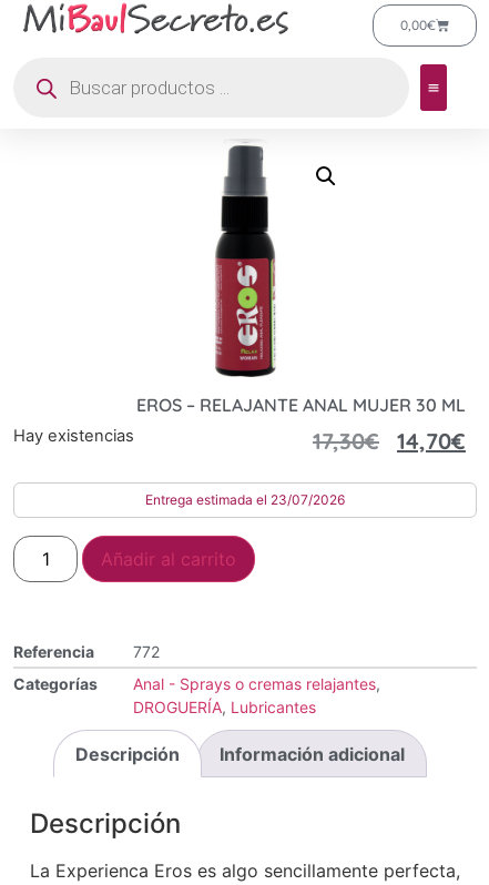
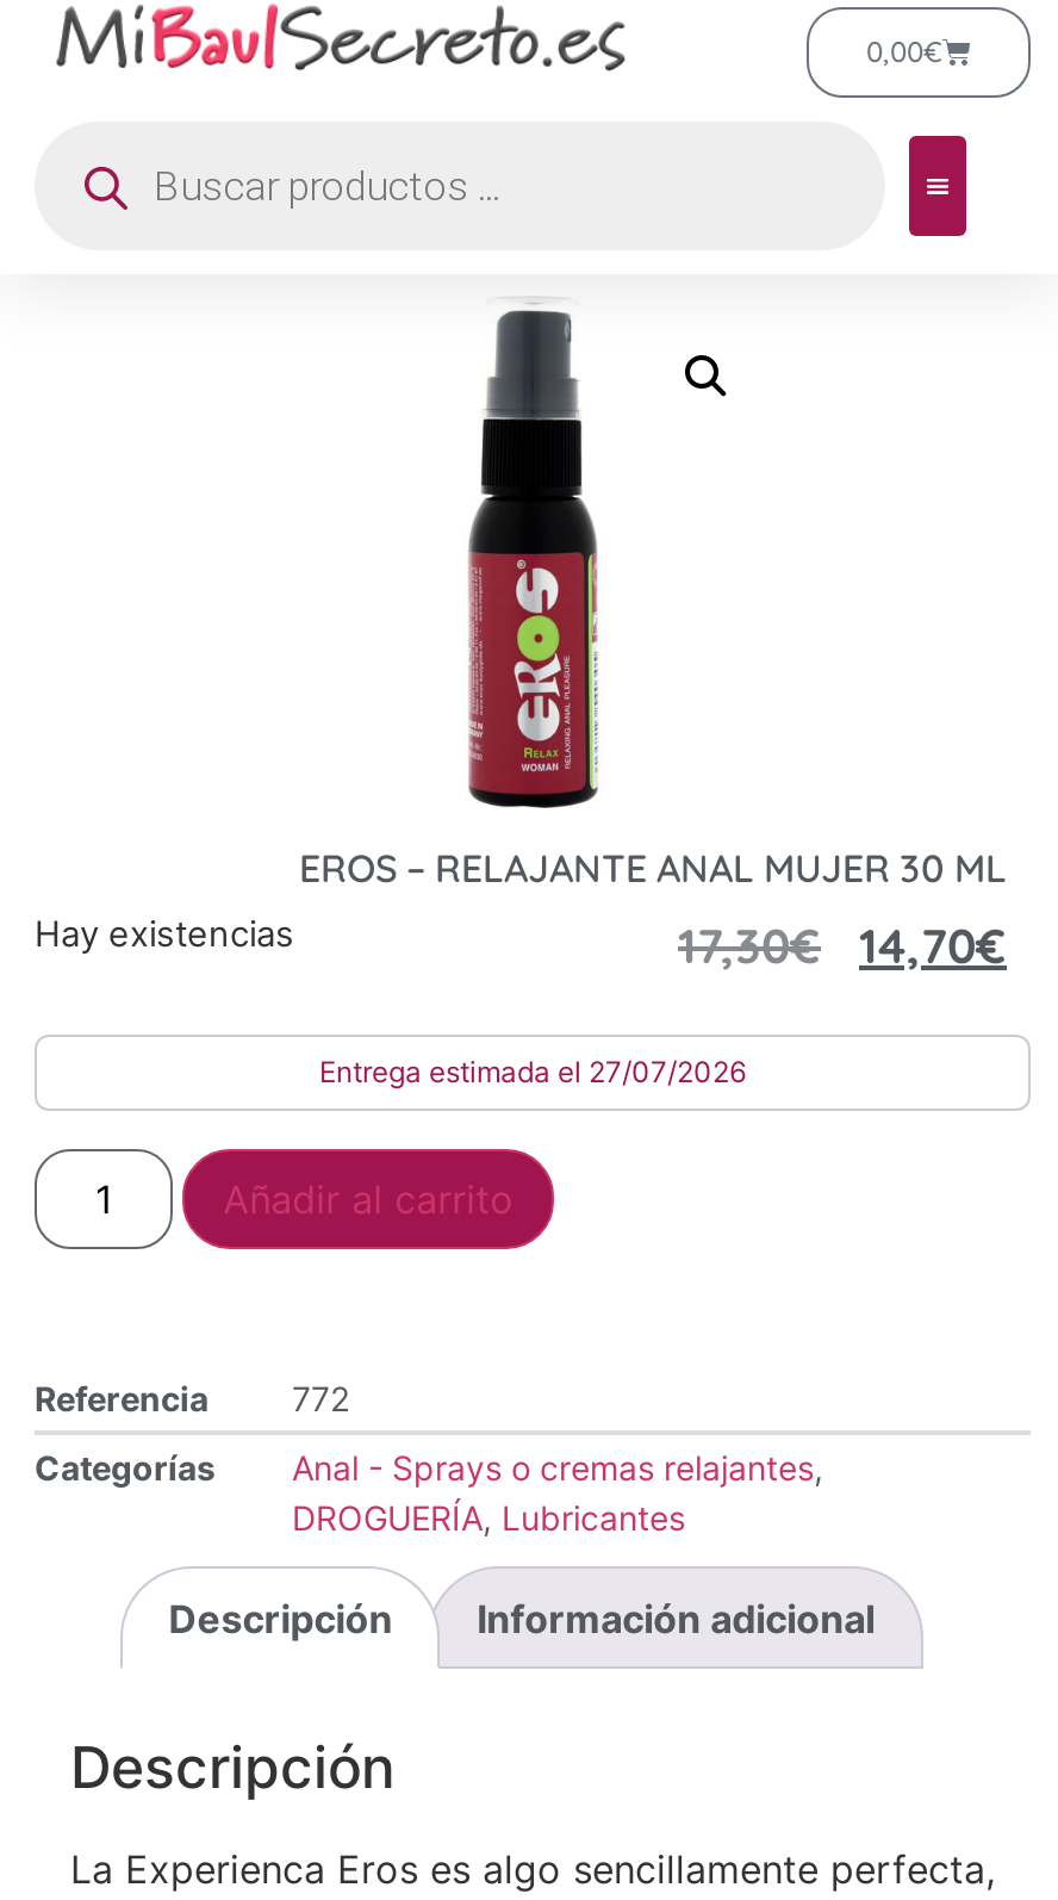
[145,491,345,508] Entrega estimada el 23/07/2026 -> [319,1053,746,1089] Entrega estimada el 27/07/2026

